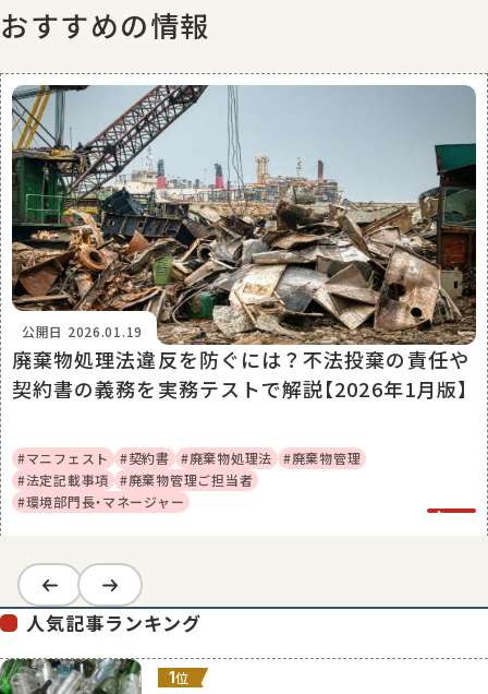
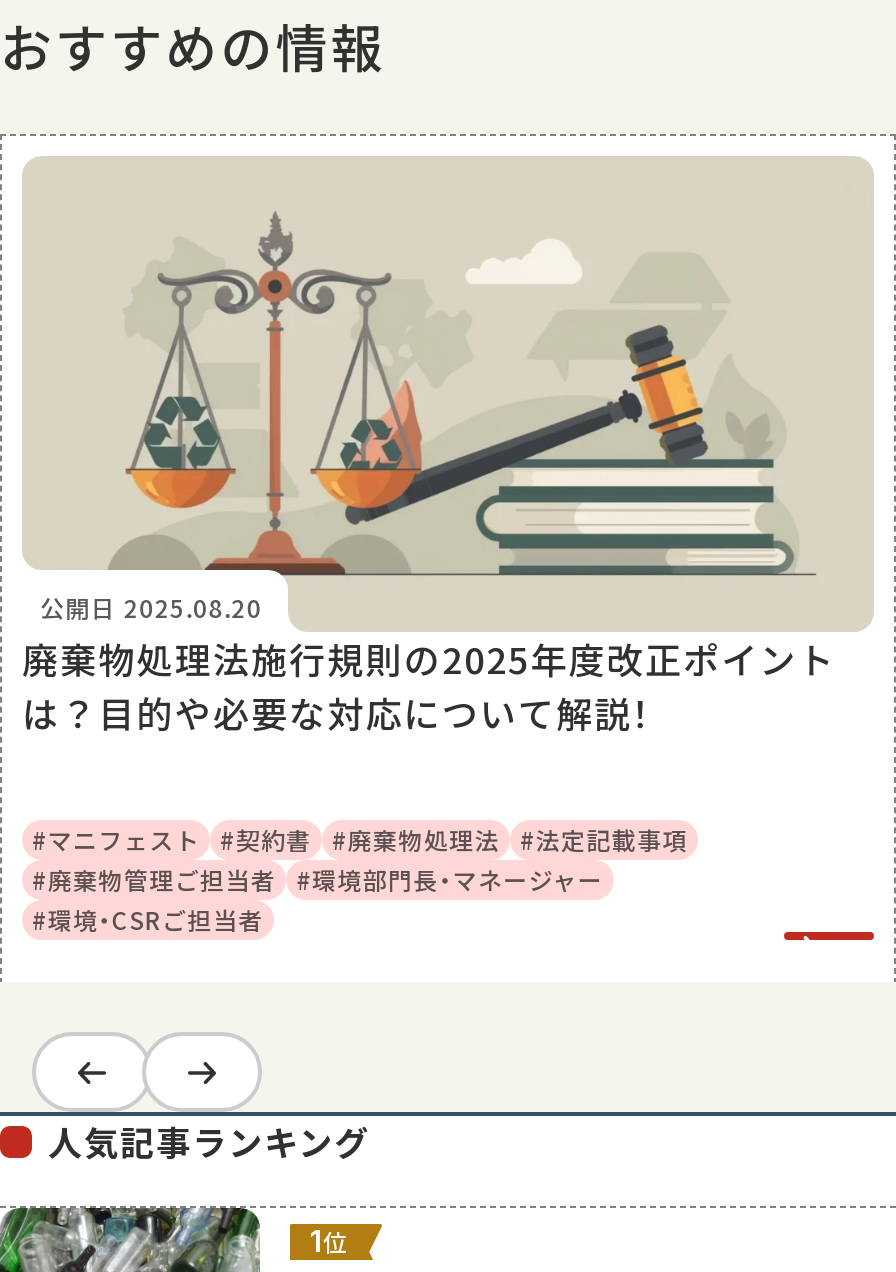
[11,84,477,403] [image] | 公開日2026.01.19 | 廃棄物処理法違反を防ぐには？不法投棄の責任や | 契約書の義務を実務テストで解説【2026年1月版】 -> [22,156,874,738] [image] | 公開日2025.08.20 | 廃棄物処理法施行規則の2025年度改正ポイント | は？目的や必要な対応について解説！
[17,449,361,511] #マニフェスト #契約書 #廃棄物処理法 #廃棄物管理 | #法定記載事項 #廃棄物管理ご担当者 | #環境部門長・マネージャー -> [32,822,688,936] #マニフェスト #契約書 #廃棄物処理法 #法定記載事項 | #廃棄物管理ご担当者 #環境部門長・マネージャー | #環境・CSRご担当者

